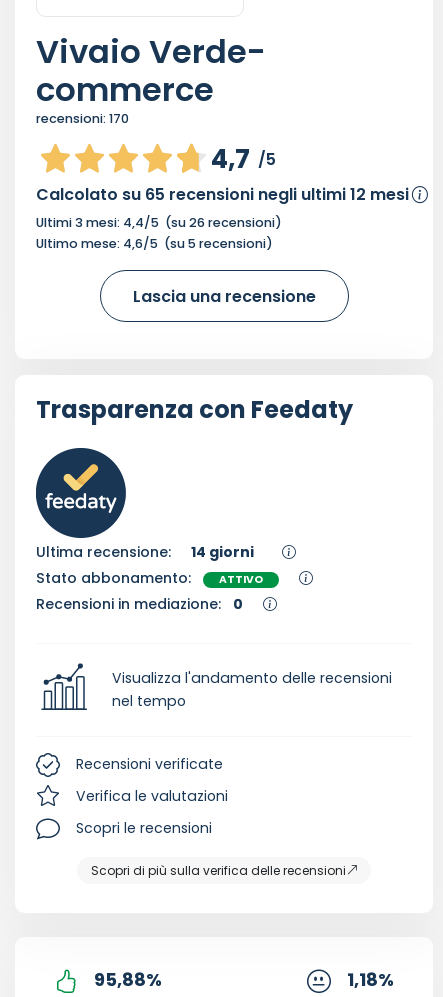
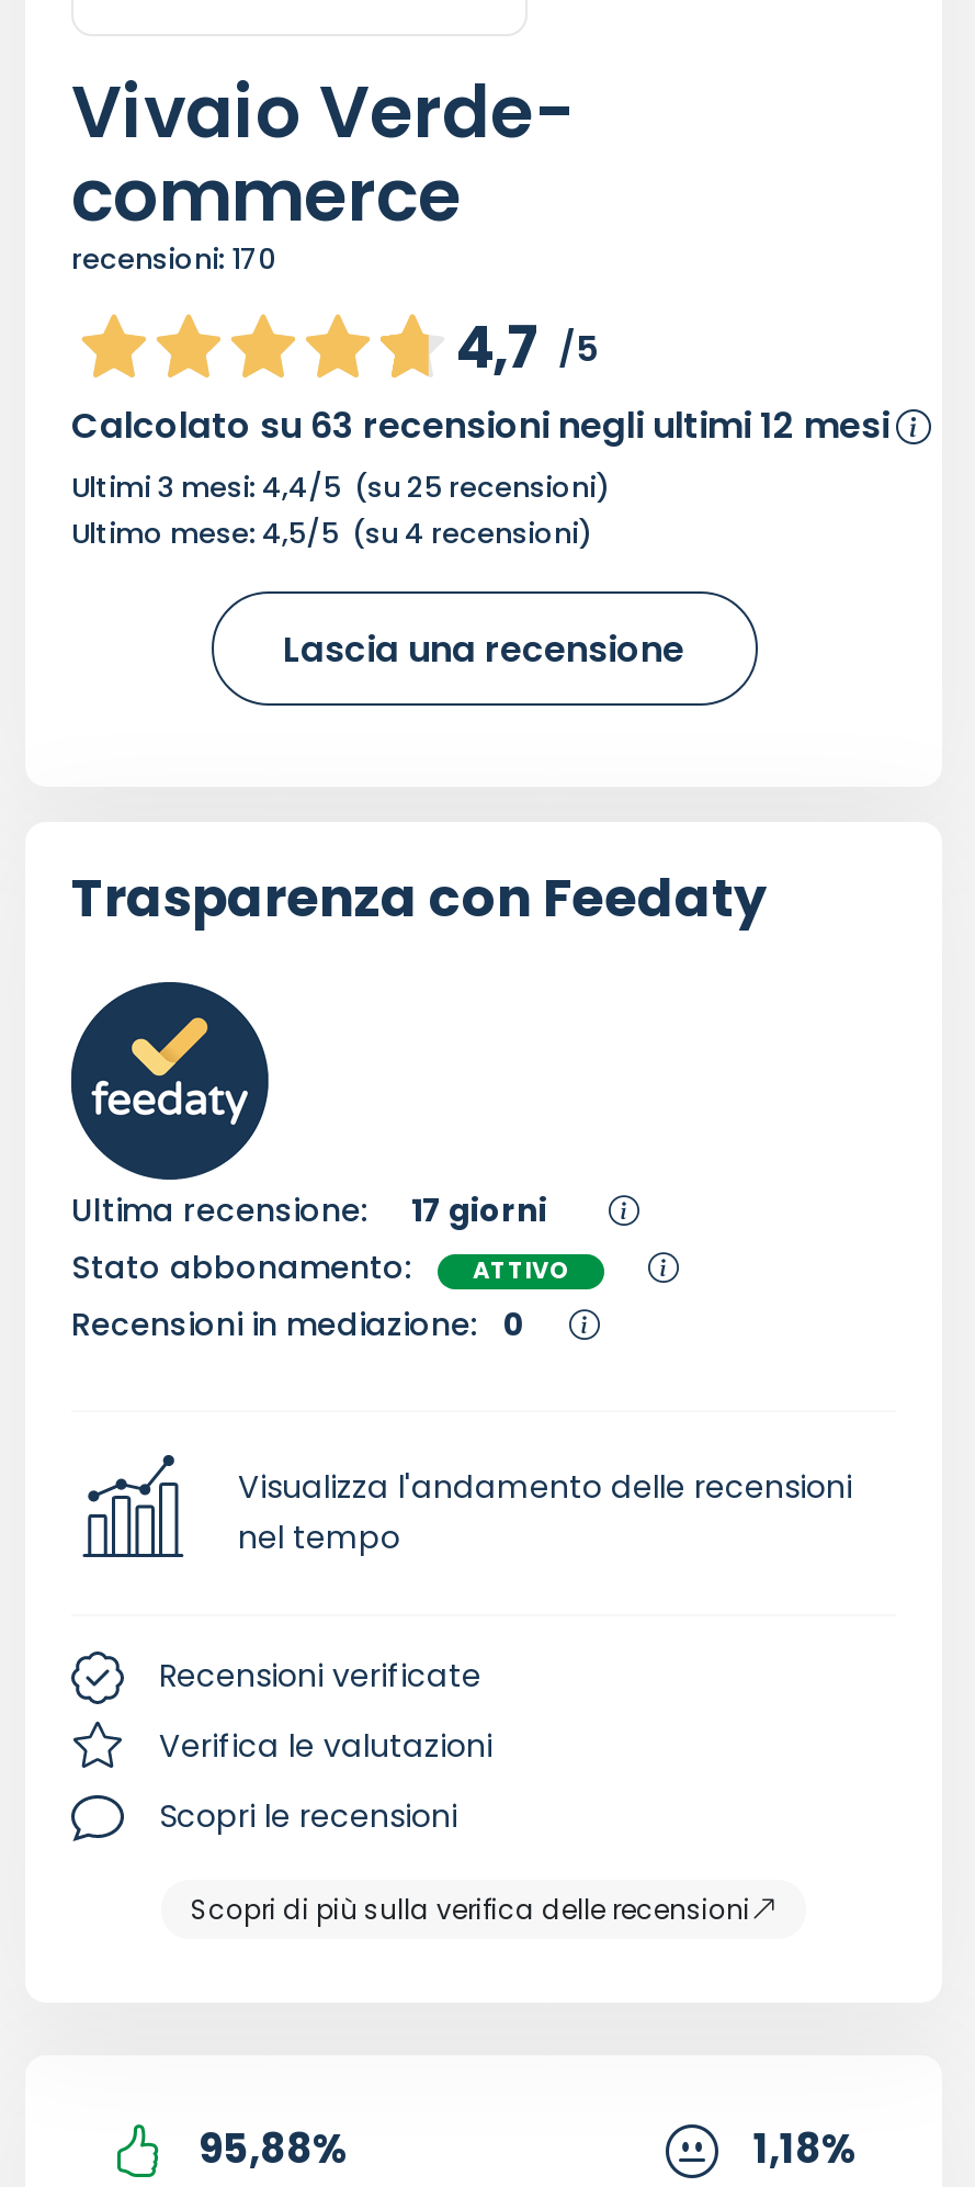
[36,183,409,206] Calcolato su 65 recensioni negli ultimi 12 mesi -> [71,401,889,452] Calcolato su 63 recensioni negli ultimi 12 mesi
[36,214,282,231] Ultimi 3 mesi: 4,4/5 (su 26 recensioni) -> [71,469,611,507] Ultimi 3 mesi: 4,4/5 (su 25 recensioni)
[36,235,273,252] Ultimo mese: 4,6/5 (su 5 recensioni) -> [71,515,593,553] Ultimo mese: 4,5/5 (su 4 recensioni)
[36,542,254,562] Ultima recensione: 14 giorni -> [71,1188,547,1232] Ultima recensione: 17 giorni

